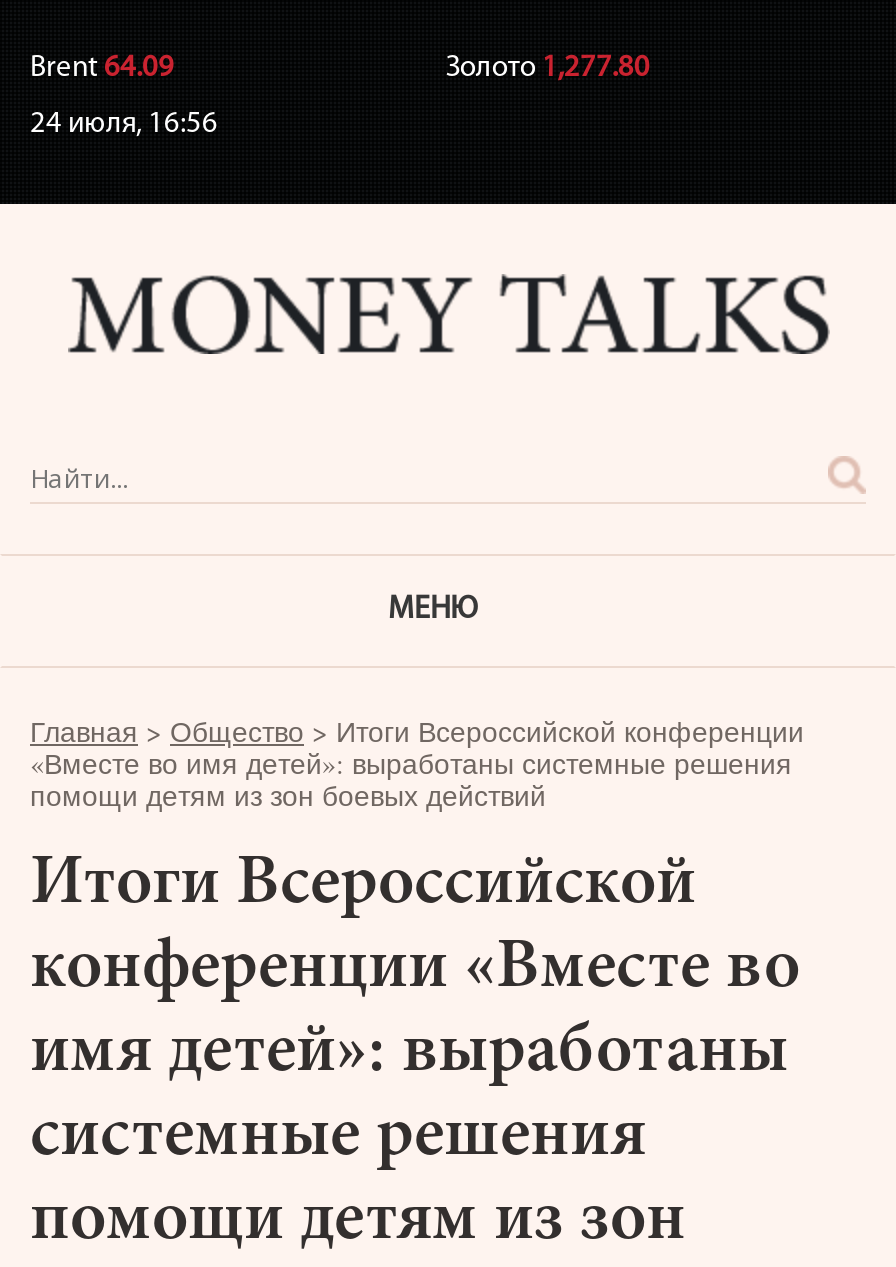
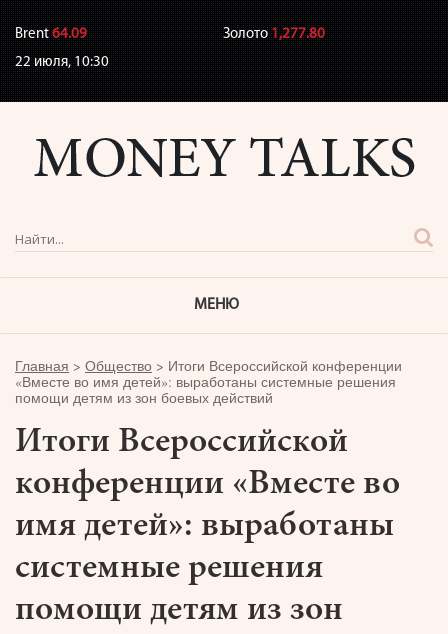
[30,110,218,140] 24 июля, 16:56 -> [15,55,109,70] 22 июля, 10:30

